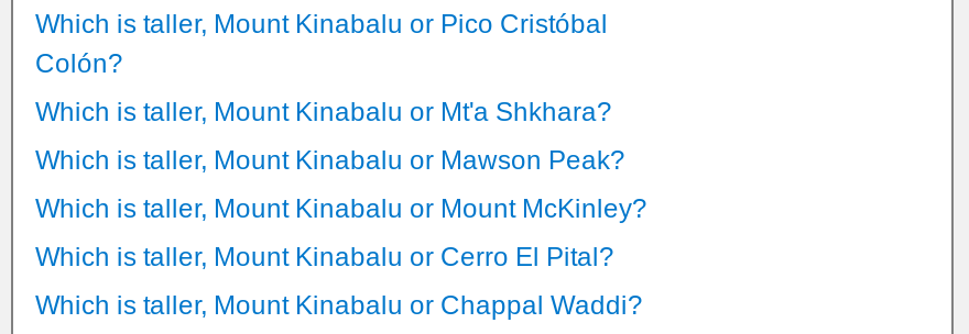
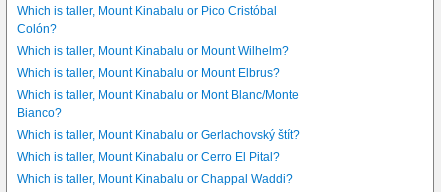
[35,97,647,225] Which is taller, Mount Kinabalu or Mt'a Shkhara? | Which is taller, Mount Kinabalu or Mawson Peak? | Which is taller, Mount Kinabalu or Mount McKinley? -> [17,44,300,142] Which is taller, Mount Kinabalu or Mount Wilhelm? | Which is taller, Mount Kinabalu or Mount Elbrus? | Which is taller, Mount Kinabalu or Mont Blanc/Monte | Bianco? | Which is taller, Mount Kinabalu or Gerlachovský štít?

